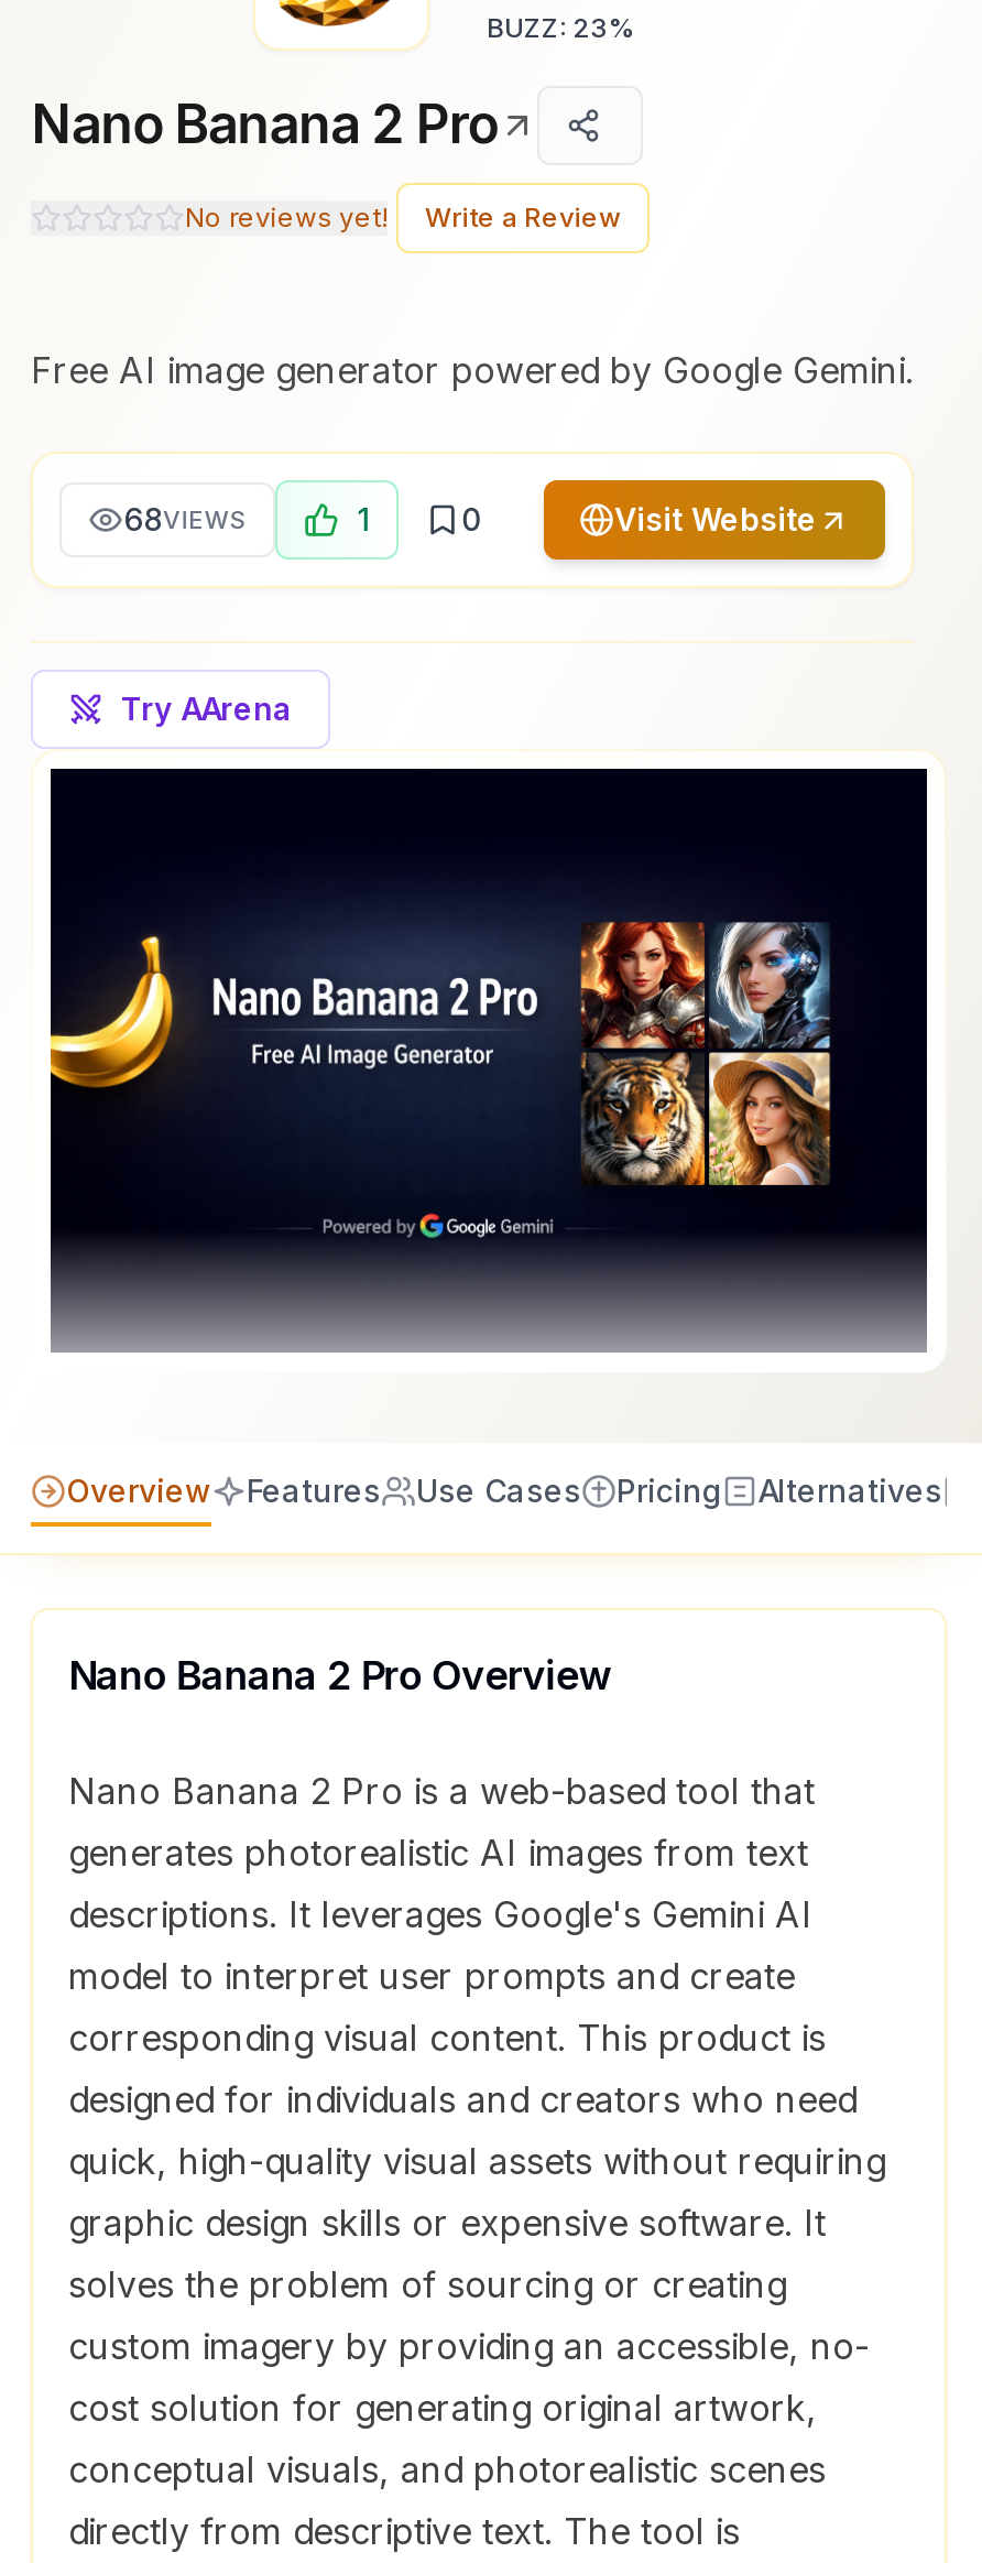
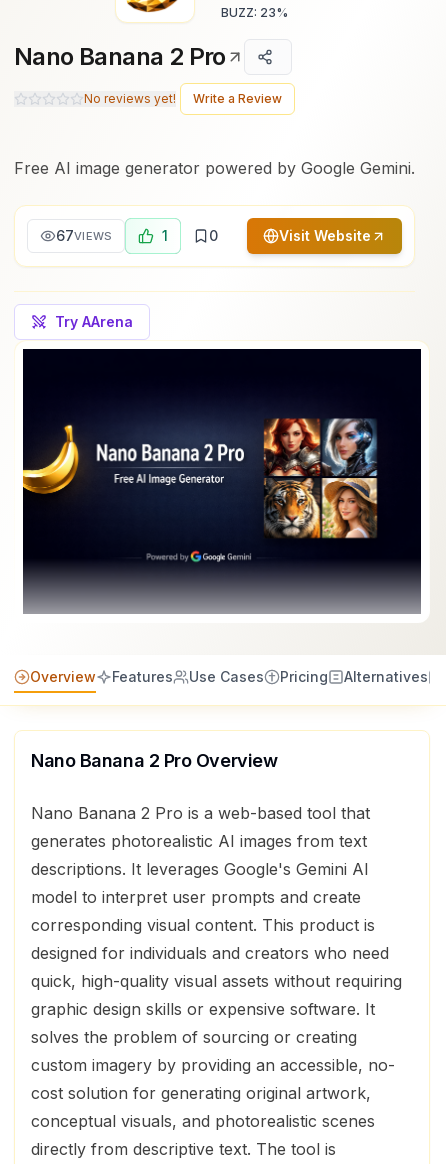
[123,500,247,537] 68VIEWS -> [56,227,112,244] 67VIEWS

